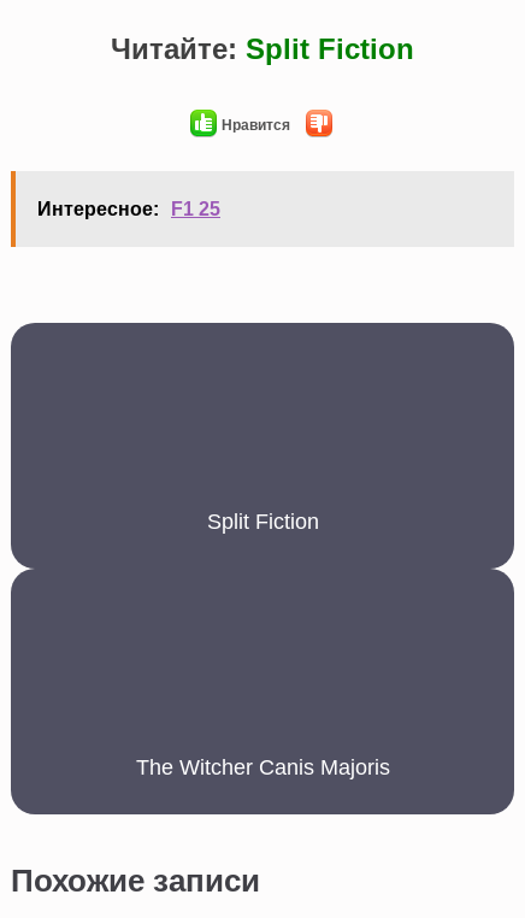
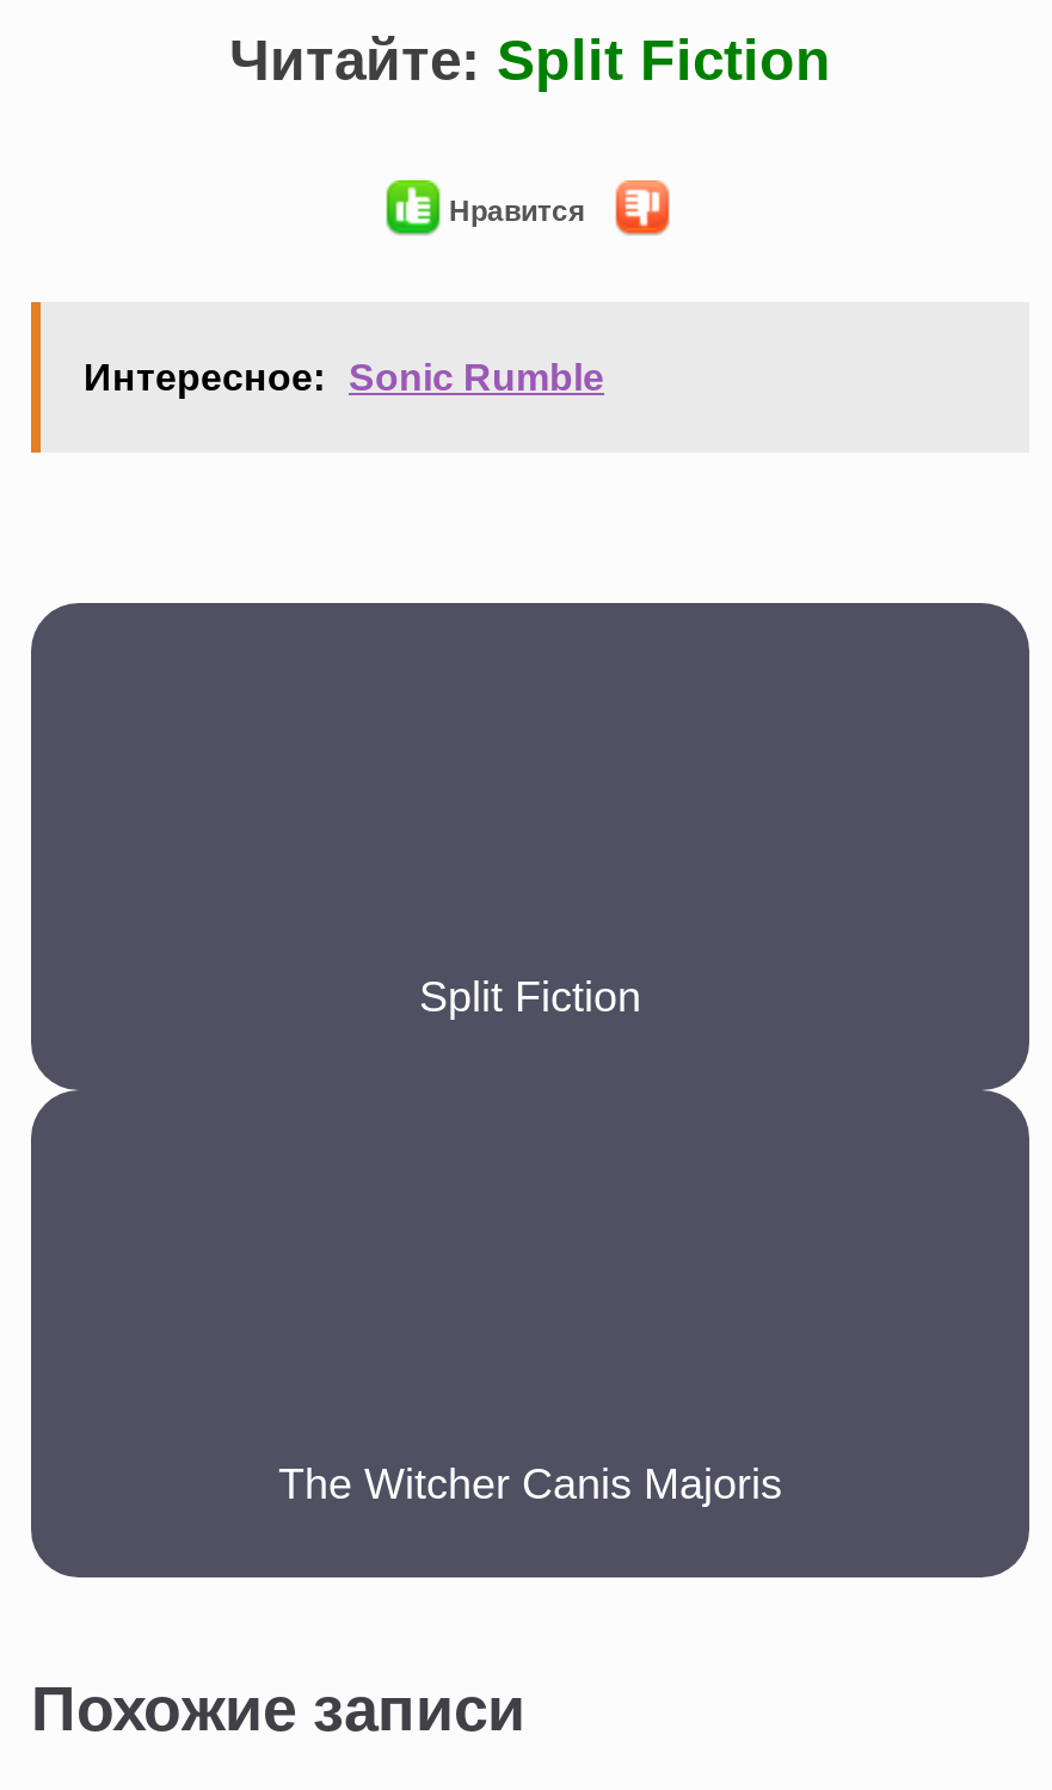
[37,199,220,219] Интересное: F1 25 -> [84,357,604,398] Интересное: Sonic Rumble

